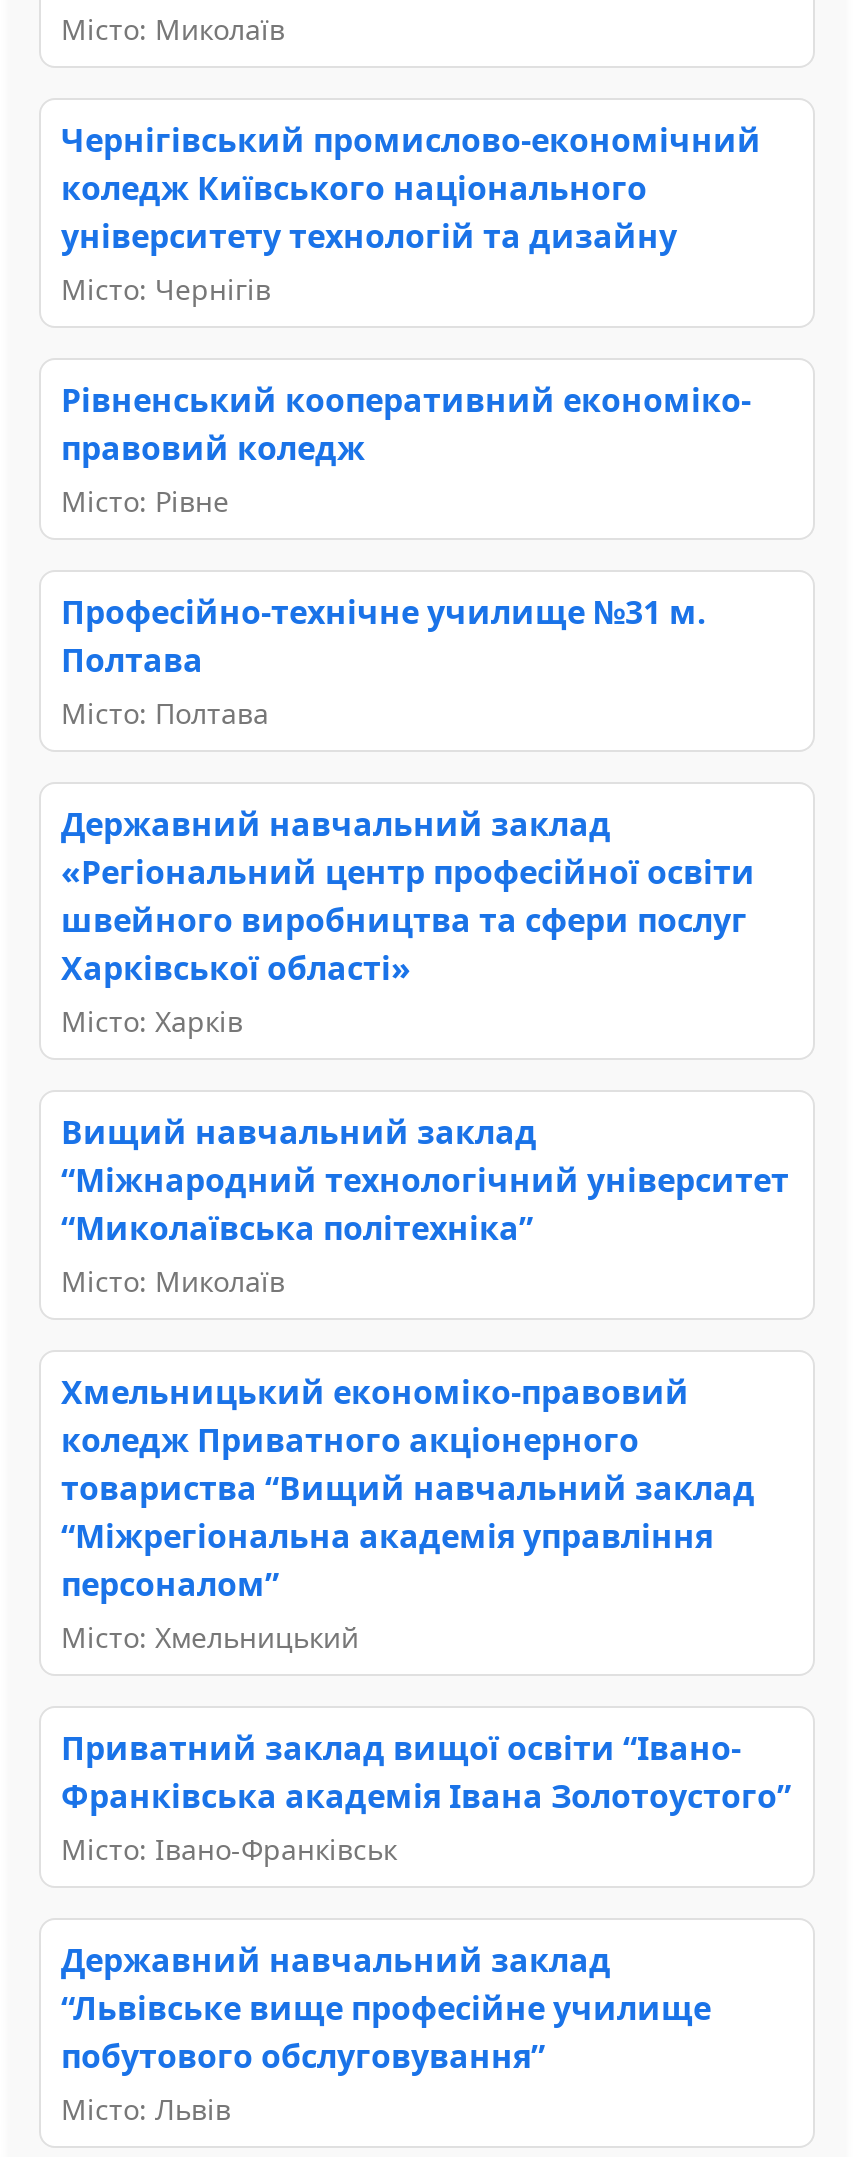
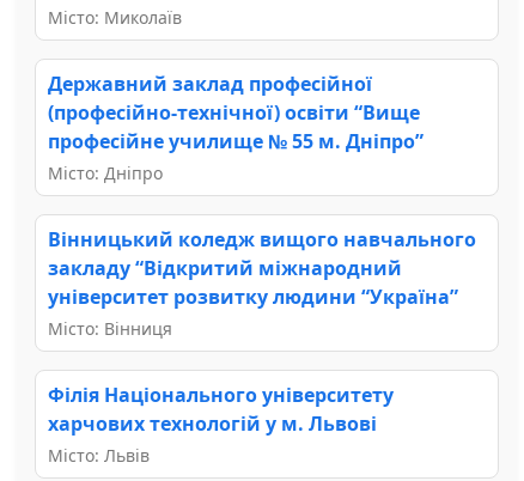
[61,117,791,2077] Чернігівський промислово-економічний | коледж Київського національного | університету технологій та дизайну | Місто: Чернігів | Рівненський кооперативний економіко- | правовий коледж | Місто: Рівне | Професійно-технічне училище №31 м. | Полтава | Місто: Полтава | Державний навчальний заклад | «Регіональний центр професійної освіти | швейного виробництва та сфери послуг | Харківської області» | Місто: Харків | Вищий навчальний заклад | “Міжнародний технологічний університет | “Миколаївська політехніка” | Місто: Миколаїв | Хмельницький економіко-правовий | коледж Приватного акціонерного | товариства “Вищий навчальний заклад | “Міжрегіональна академія управління | персоналом” | Місто: Хмельницький | Приватний заклад вищої освіти “Івано- | Франківська академія Івана Золотоустого” | Місто: Івано-Франківськ | Державний навчальний заклад | “Львівське вище професійне училище | побутового обслуговування” -> [48,70,476,436] Державний заклад професійної | (професійно-технічної) освіти “Вище | професійне училище № 55 м. Дніпро” | Місто: Дніпро | Вінницький коледж вищого навчального | закладу “Відкритий міжнародний | університет розвитку людини “Україна” | Місто: Вінниця | Філія Національного університету | харчових технологій у м. Львові

